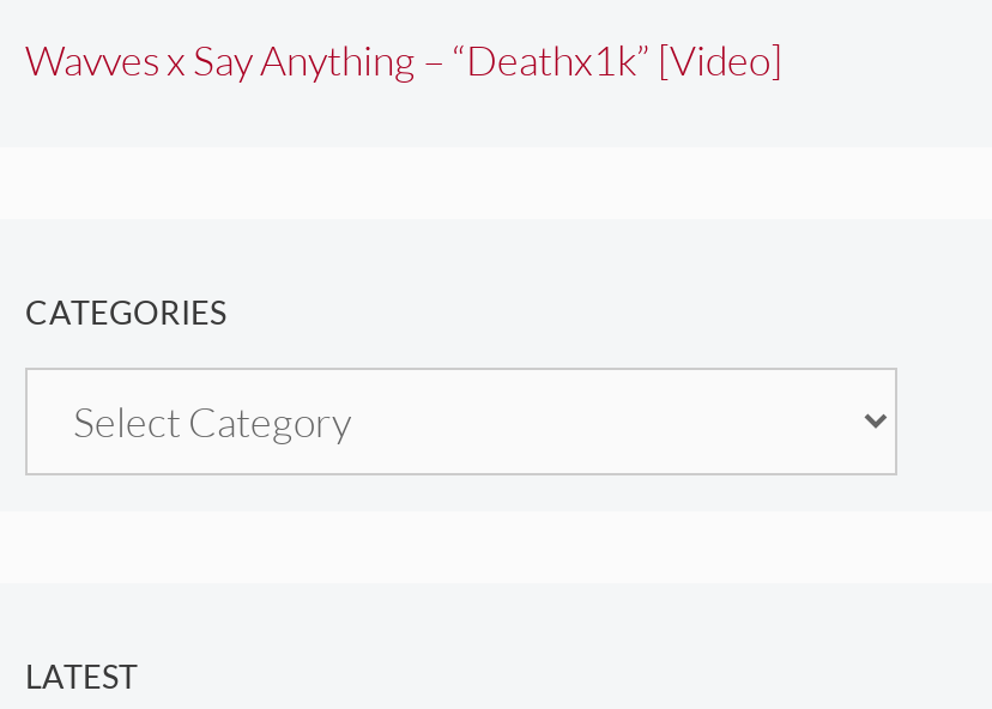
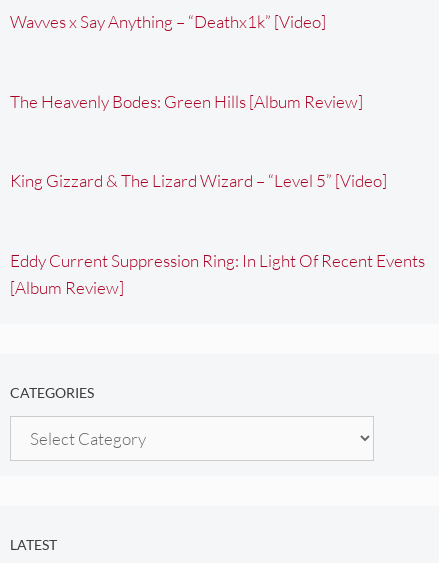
none -> [10,91,363,112] The Heavenly Bodes: Green Hills [Album Review]
none -> [10,170,387,191] King Gizzard & The Lizard Wizard – “Level 5” [Video]
none -> [10,250,425,298] Eddy Current Suppression Ring: In Light Of Recent Events | [Album Review]

